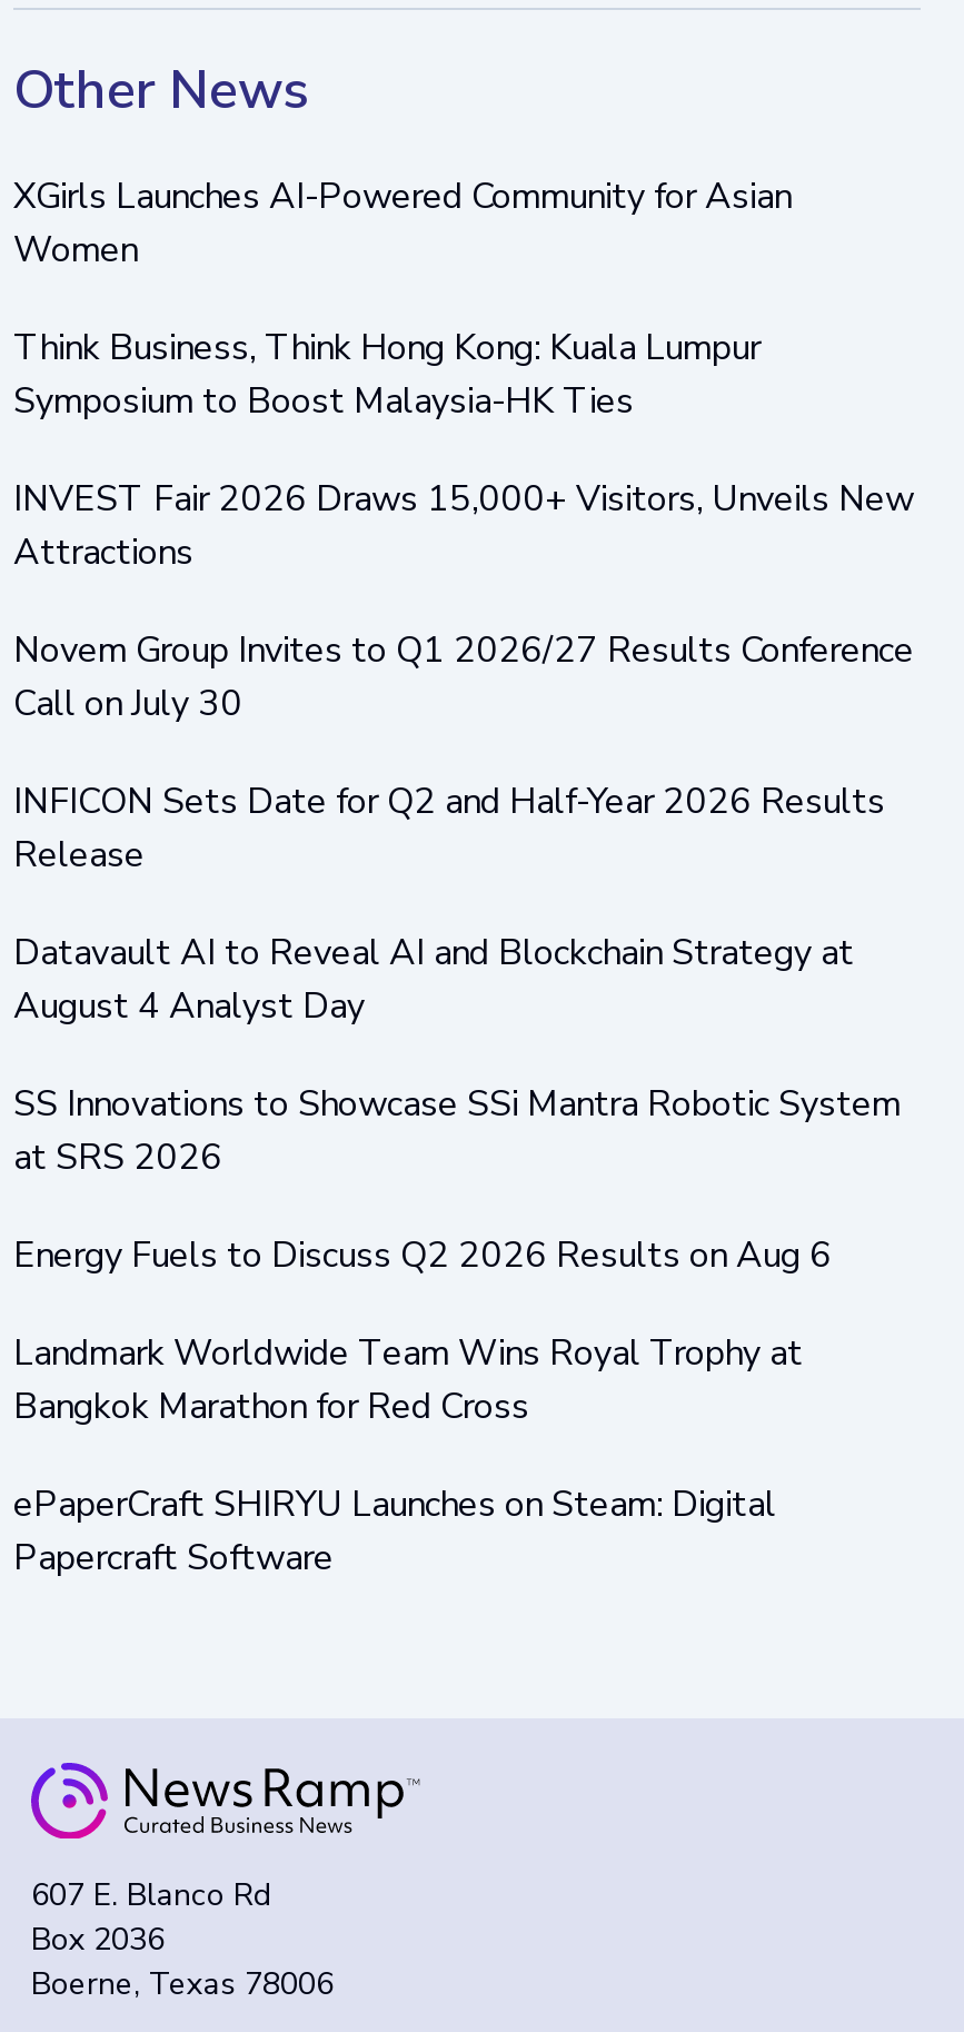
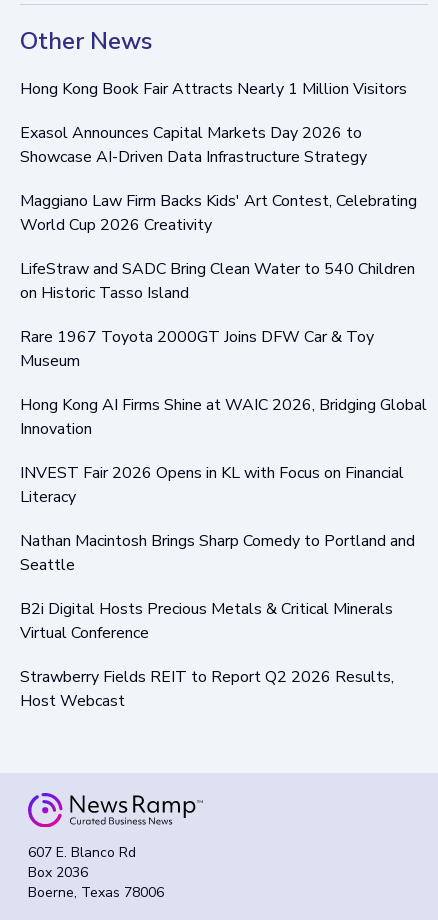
[13,172,792,274] XGirls Launches AI-Powered Community for Asian | Women -> [20,78,407,100] Hong Kong Book Fair Attracts Nearly 1 Million Visitors
[13,323,761,425] Think Business, Think Hong Kong: Kuala Lumpur | Symposium to Boost Malaysia-HK Ties -> [20,122,367,168] Exasol Announces Capital Markets Day 2026 to | Showcase AI-Driven Data Infrastructure Strategy
[13,474,914,576] INVEST Fair 2026 Draws 15,000+ Visitors, Unveils New | Attractions -> [20,190,417,236] Maggiano Law Firm Backs Kids' Art Contest, Celebrating | World Cup 2026 Creativity
[13,625,914,728] Novem Group Invites to Q1 2026/27 Results Conference | Call on July 30 -> [20,258,415,304] LifeStraw and SADC Bring Clean Water to 540 Children | on Historic Tasso Island
[13,777,885,879] INFICON Sets Date for Q2 and Half-Year 2026 Results | Release -> [20,326,374,372] Rare 1967 Toyota 2000GT Joins DFW Car & Toy | Museum
[13,928,854,1030] Datavault AI to Reveal AI and Blockchain Strategy at | August 4 Analyst Day -> [20,394,427,440] Hong Kong AI Firms Shine at WAIC 2026, Bridging Global | Innovation
[13,1079,901,1181] SS Innovations to Showcase SSi Mantra Robotic System | at SRS 2026 -> [20,462,404,508] INVEST Fair 2026 Opens in KL with Focus on Financial | Literacy
[13,1230,832,1279] Energy Fuels to Discuss Q2 2026 Results on Aug 6 -> [20,530,415,576] Nathan Macintosh Brings Sharp Comedy to Portland and | Seattle
[13,1328,803,1431] Landmark Worldwide Team Wins Royal Trophy at | Bangkok Marathon for Red Cross -> [20,598,393,644] B2i Digital Hosts Precious Metals & Critical Minerals | Virtual Conference
[13,1479,776,1582] ePaperCraft SHIRYU Launches on Steam: Digital | Papercraft Software -> [20,666,394,712] Strawberry Fields REIT to Report Q2 2026 Results, | Host Webcast

